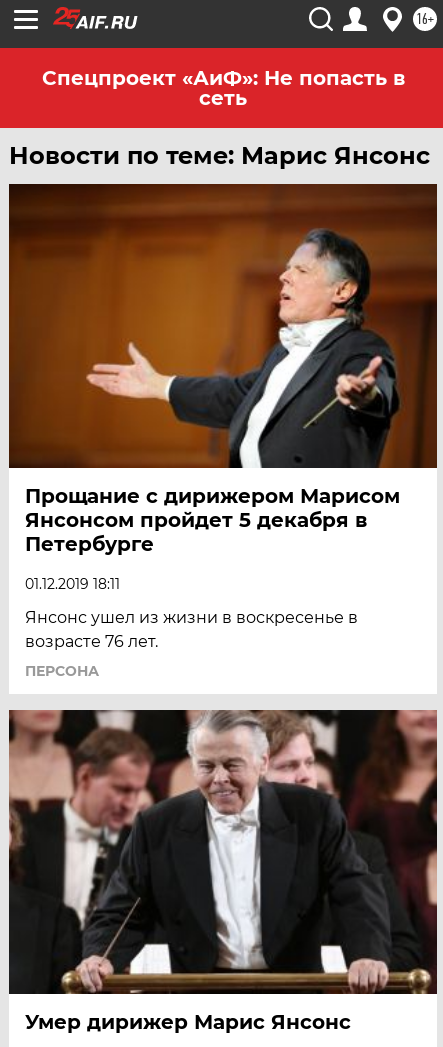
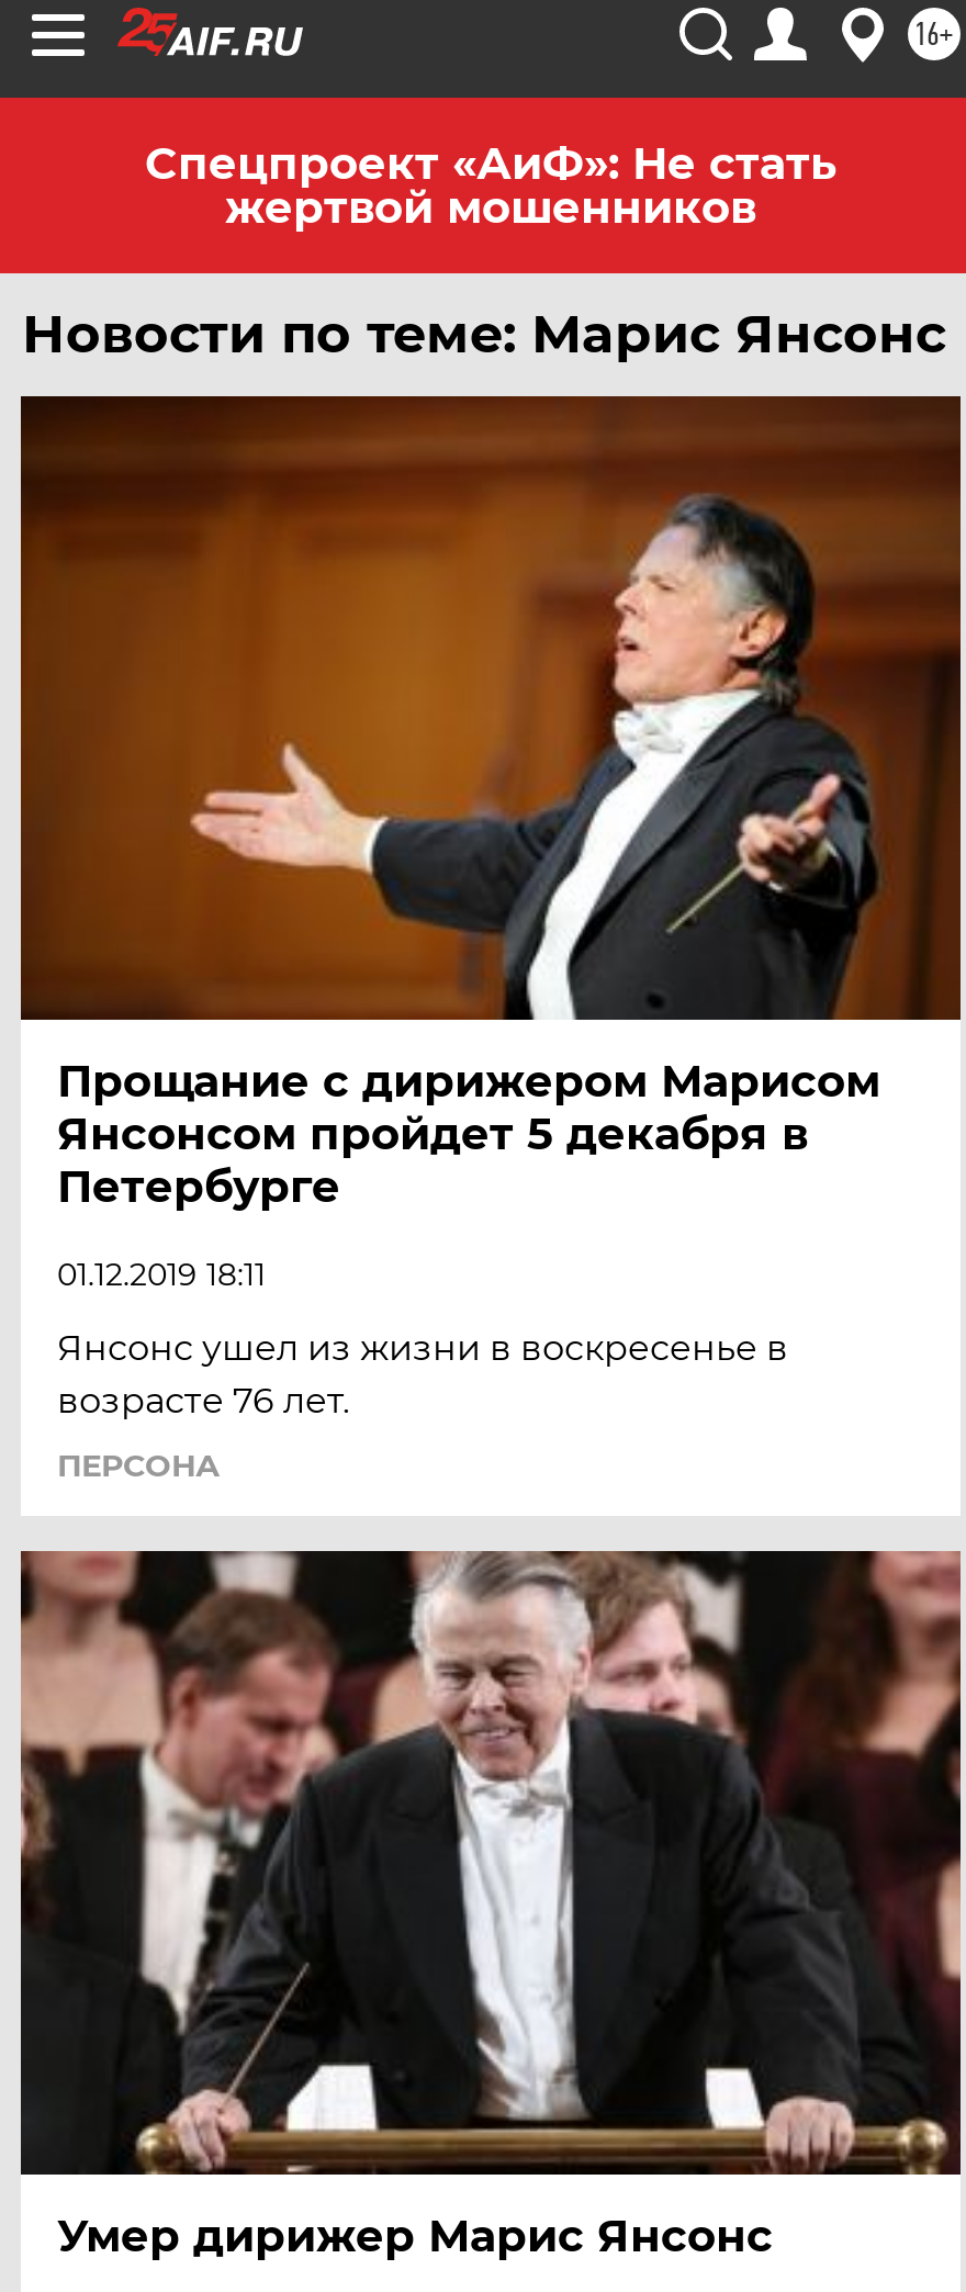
[41,66,404,110] Спецпроект «АиФ»: Не попасть в | сеть -> [145,137,836,234] Спецпроект «АиФ»: Не стать | жертвой мошенников

